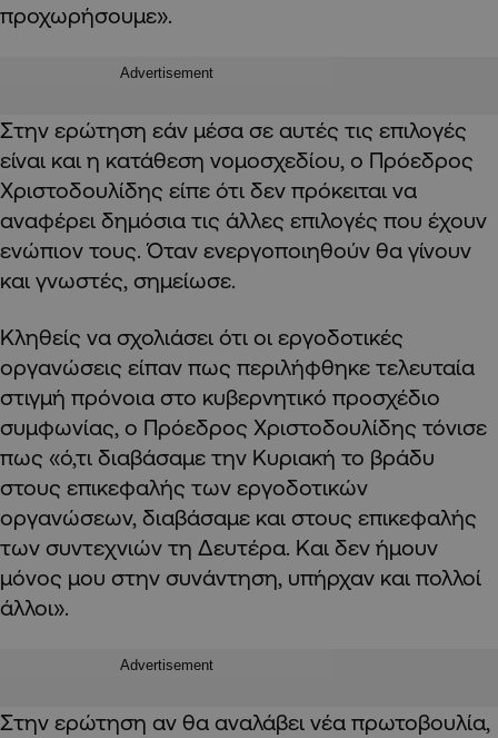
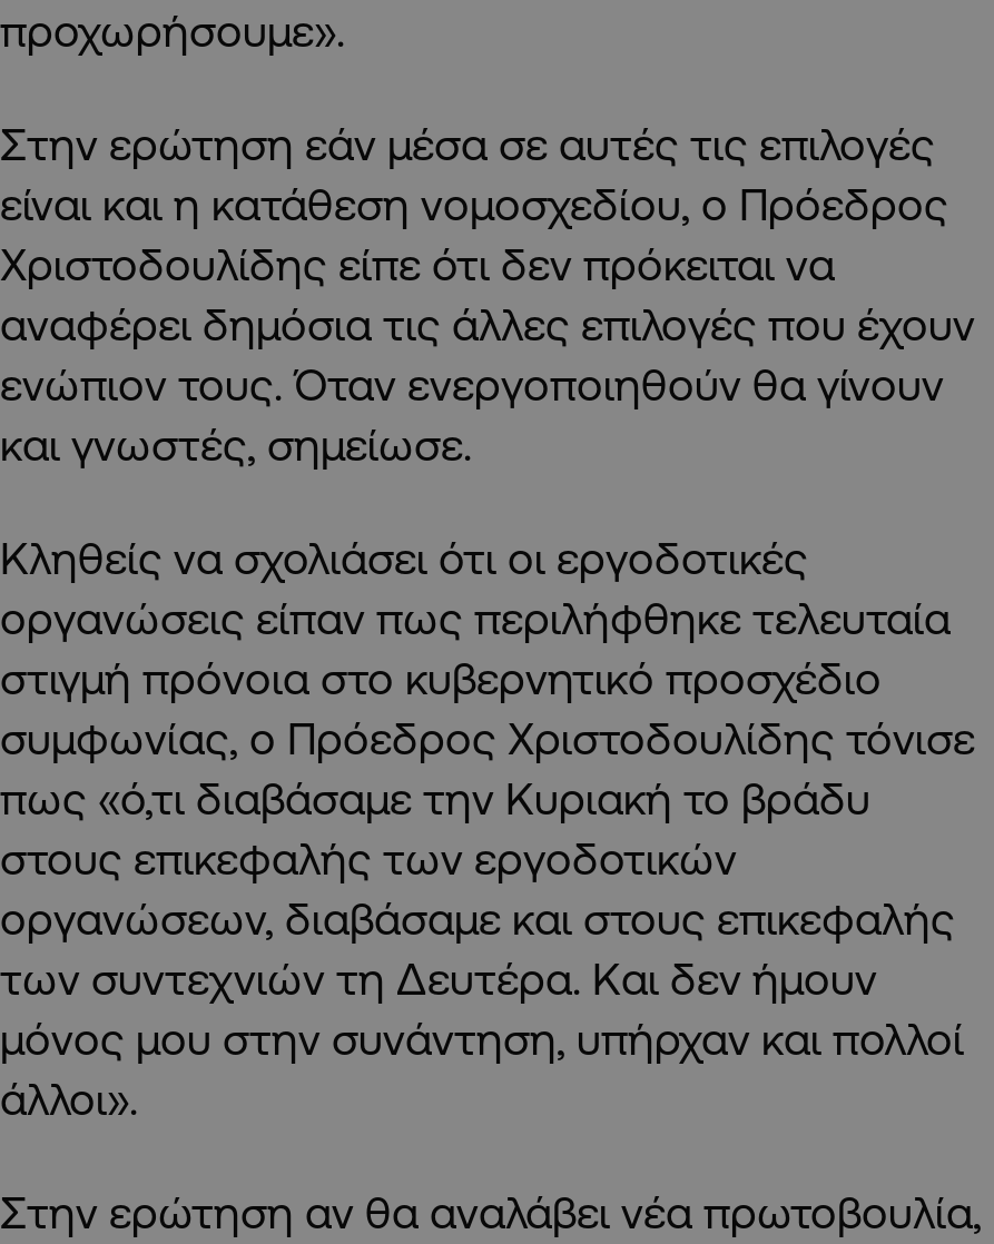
[120,65,213,82] Advertisement -> none
[120,657,213,674] Advertisement -> none

